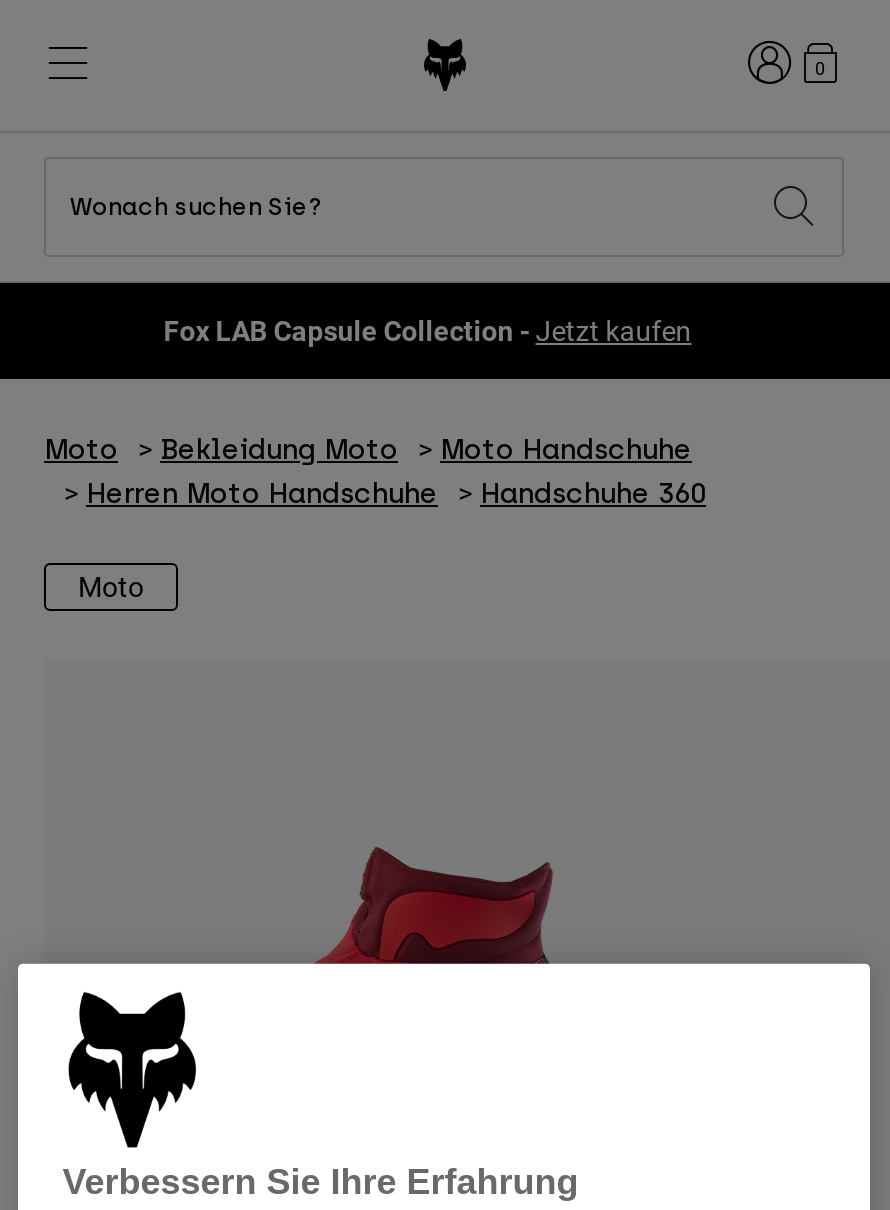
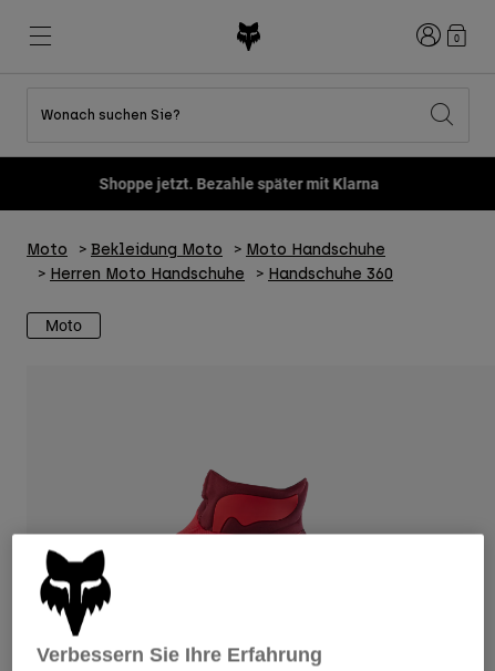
[164,312,692,350] Fox LAB Capsule Collection - Jetzt kaufen -> [99,173,379,194] Shoppe jetzt. Bezahle später mit Klarna

